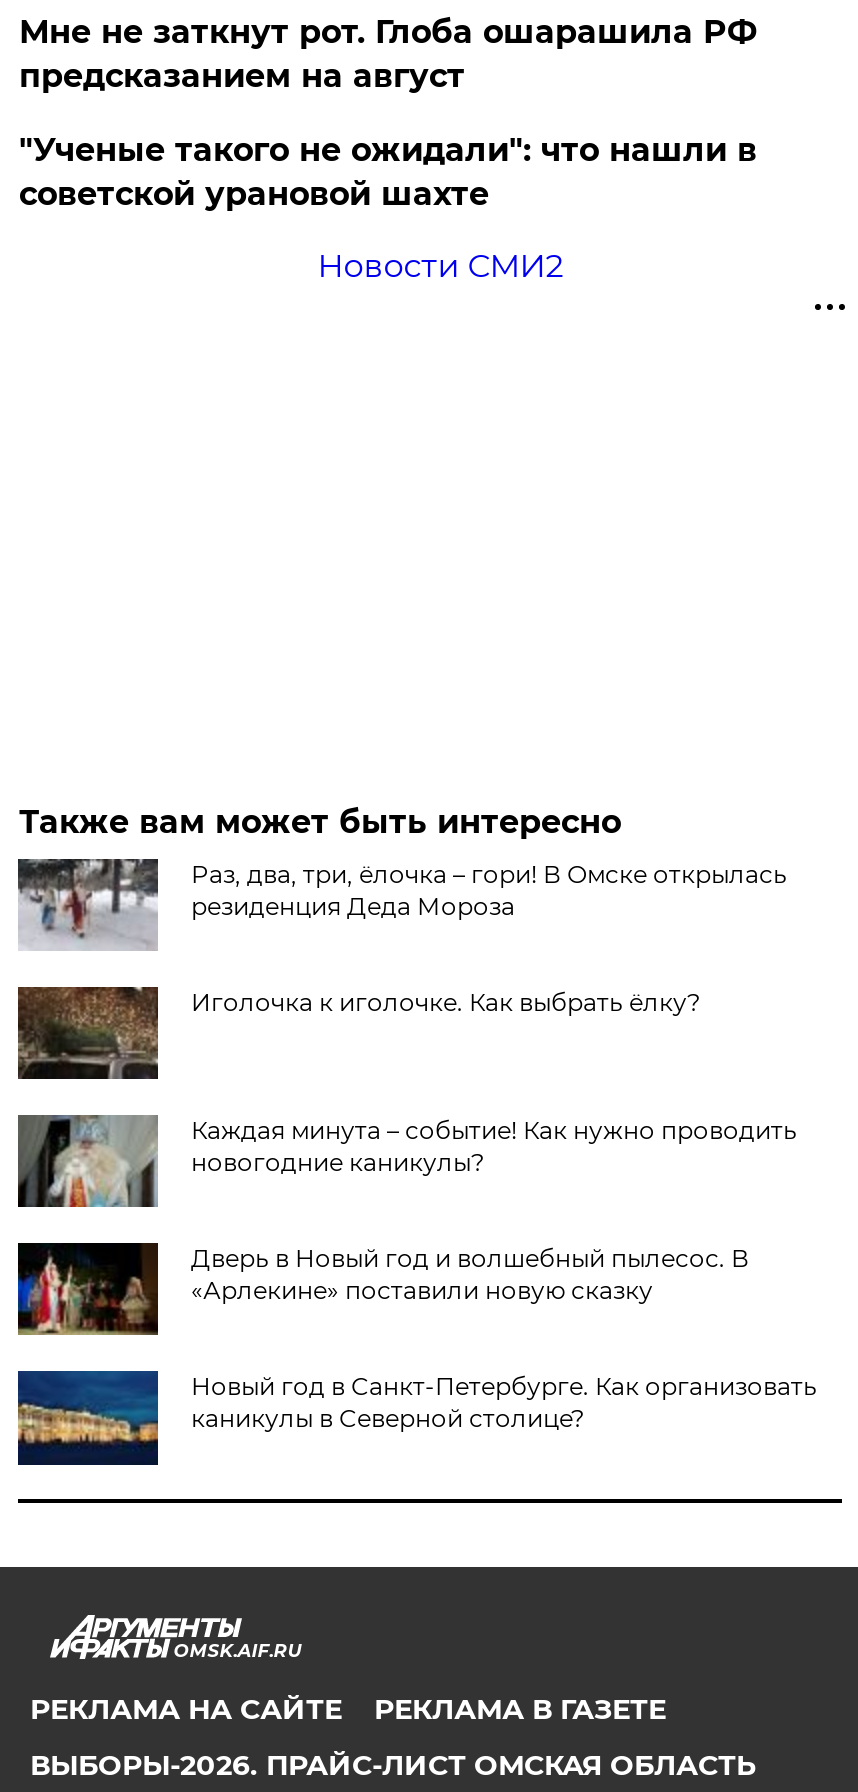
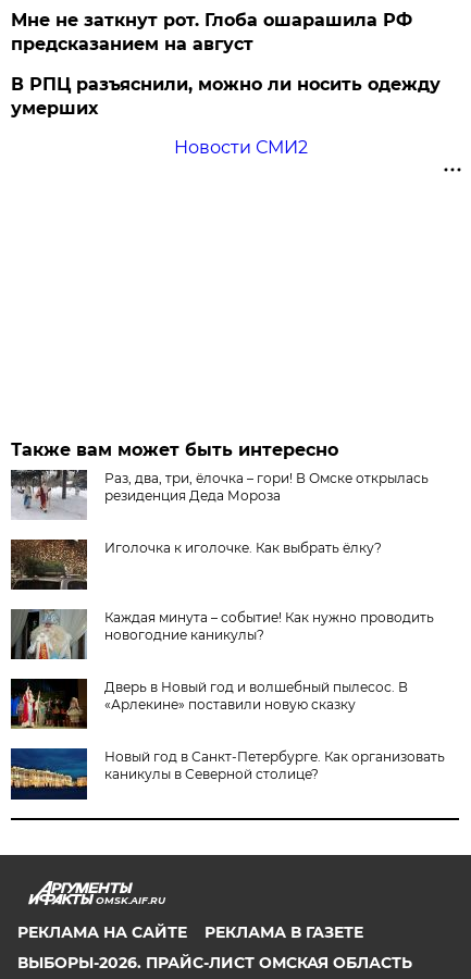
[19,130,757,212] "Ученые такого не ожидали": что нашли в | советской урановой шахте -> [11,74,441,118] В РПЦ разъяснили, можно ли носить одежду | умерших

